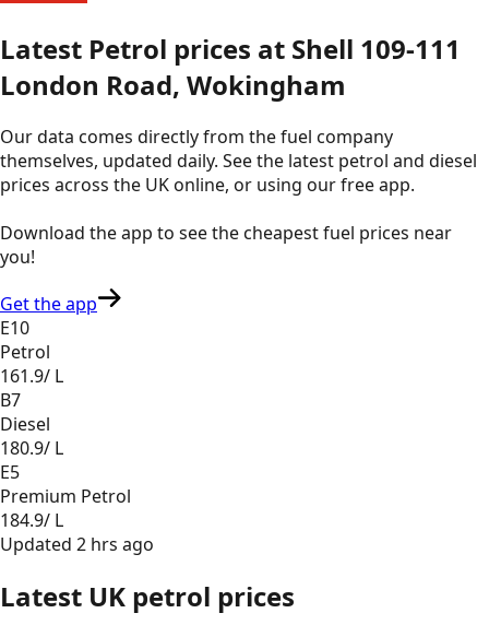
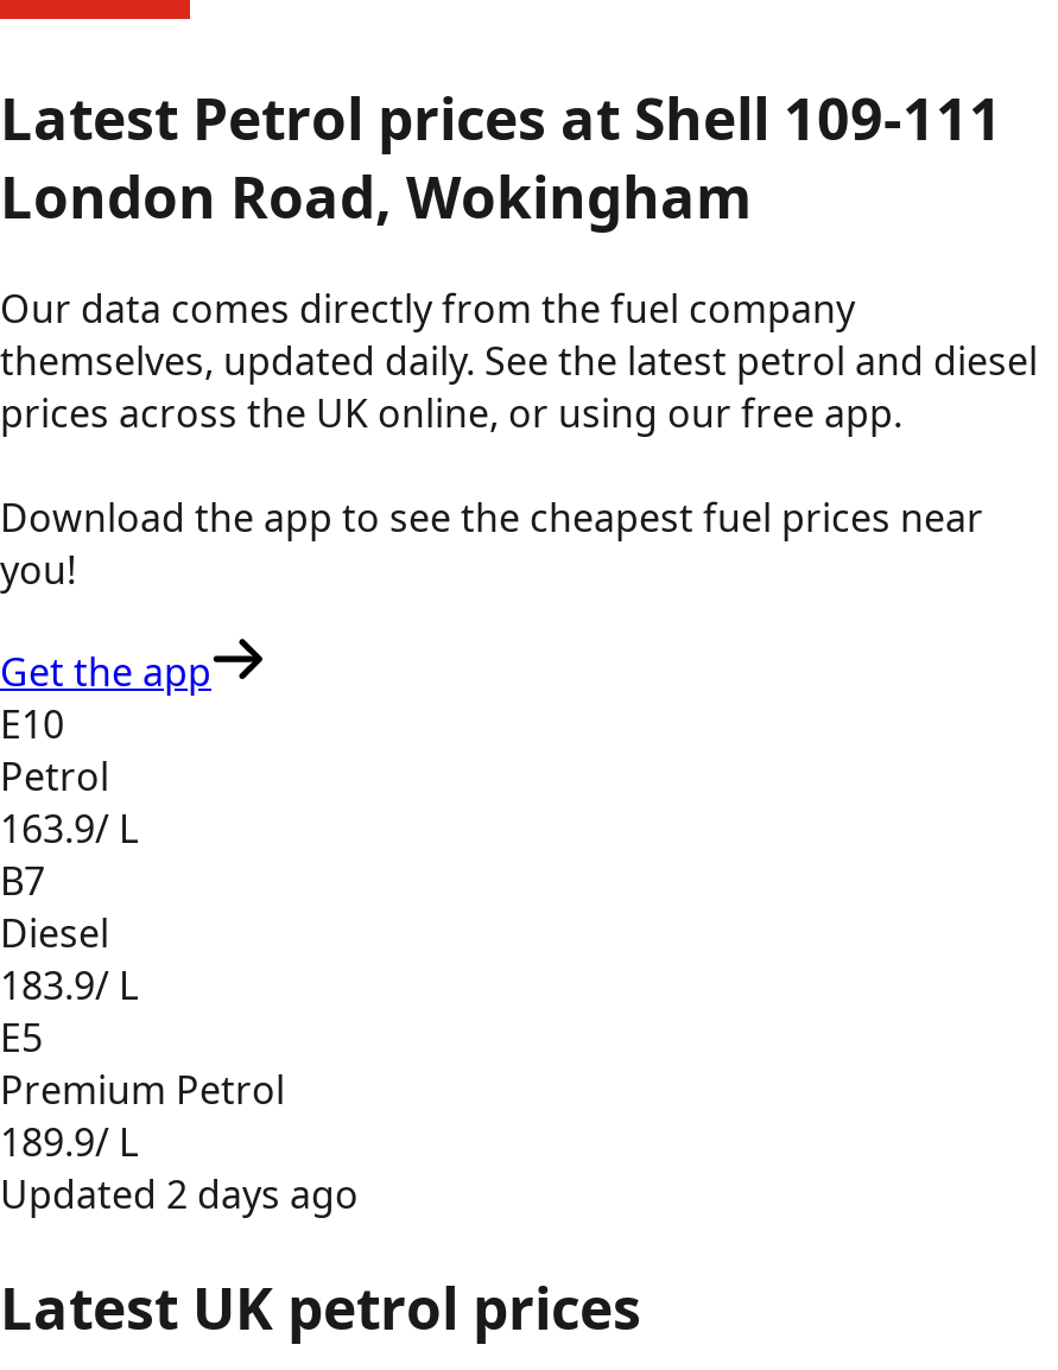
[0,364,63,388] 161.9/ L -> [0,802,138,854] 163.9/ L
[0,436,63,460] 180.9/ L -> [0,959,138,1011] 183.9/ L
[0,508,63,532] 184.9/ L -> [0,1115,138,1168] 189.9/ L
[0,532,154,556] Updated 2 hrs ago -> [0,1168,359,1220] Updated 2 days ago

